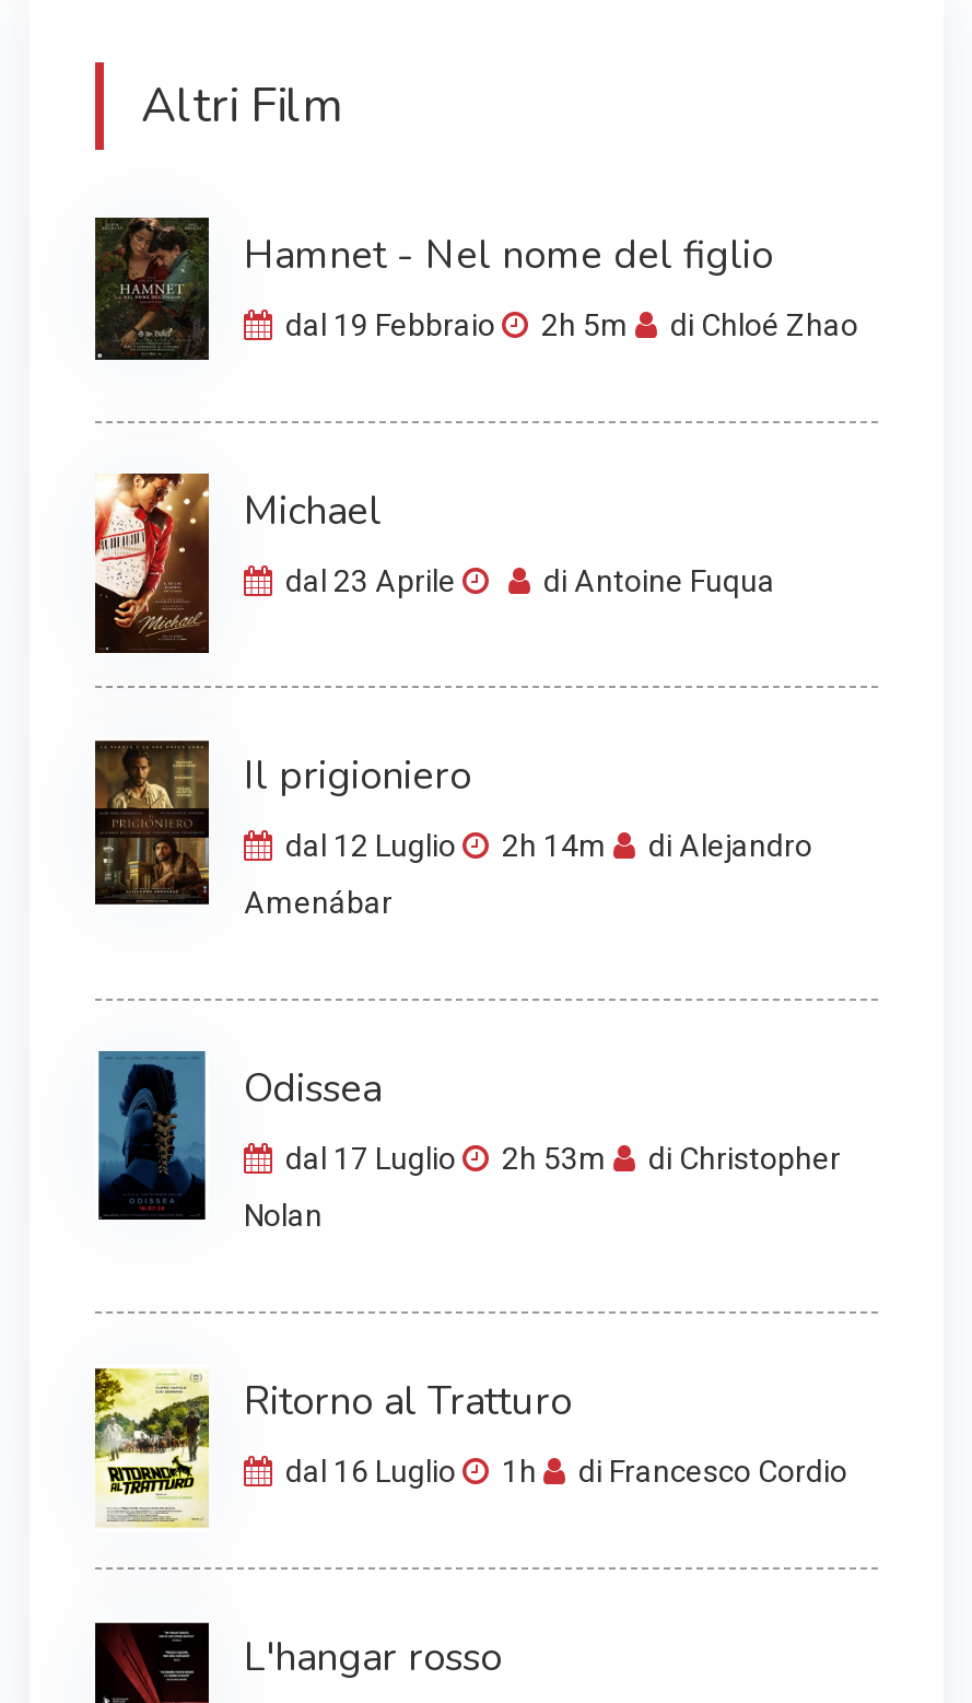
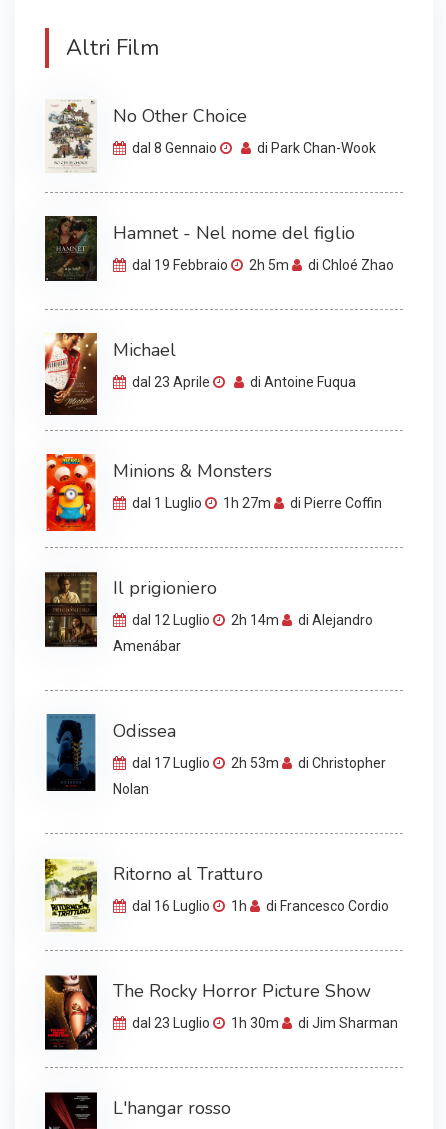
none -> [45,99,376,173] [image] | No Other Choice | dal 8 Gennaio | di Park Chan-Wook
none -> [45,453,382,532] [image] | Minions & Monsters | dal 1 Luglio | 1h 27m | di Pierre Coffin
none -> [44,975,398,1051] [image] | The Rocky Horror Picture Show | dal 23 Luglio | 1h 30m | di Jim Sharman

